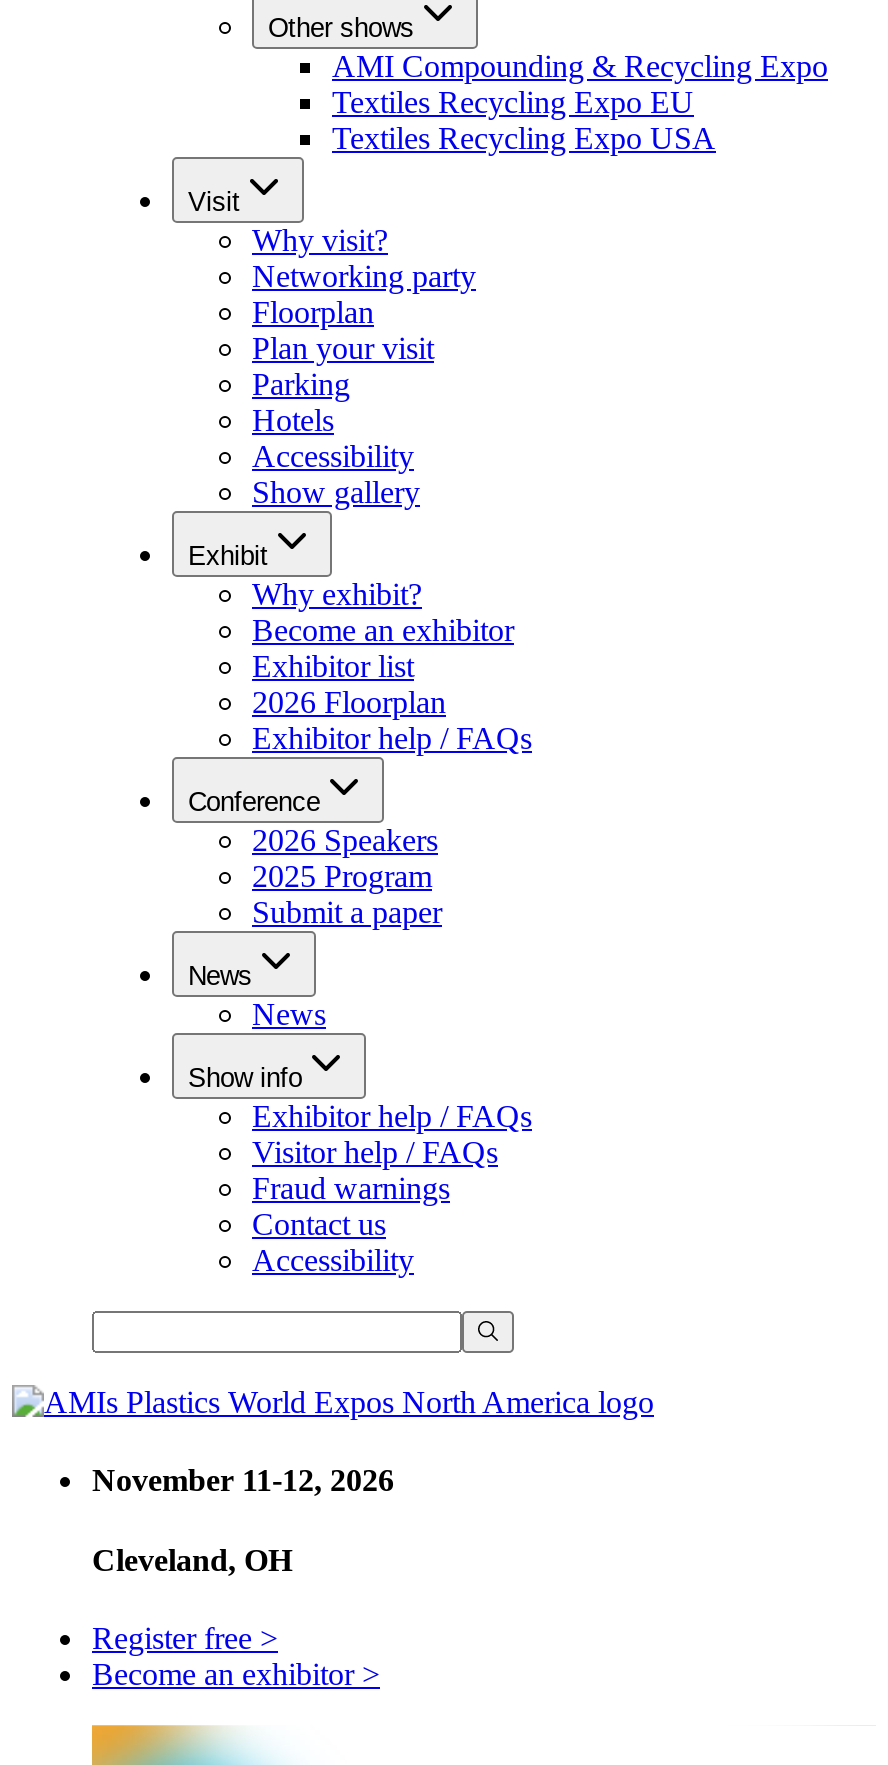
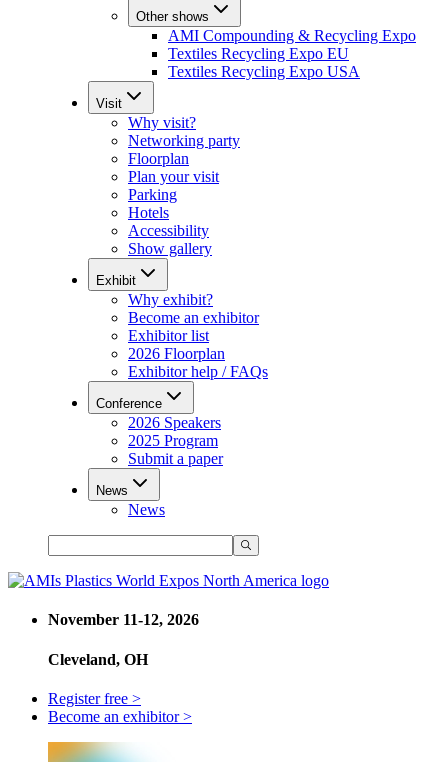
[188,1063,532,1277] Show info | Exhibitor help / FAQs | Visitor help / FAQs | Fraud warnings | Contact us | Accessibility -> none

